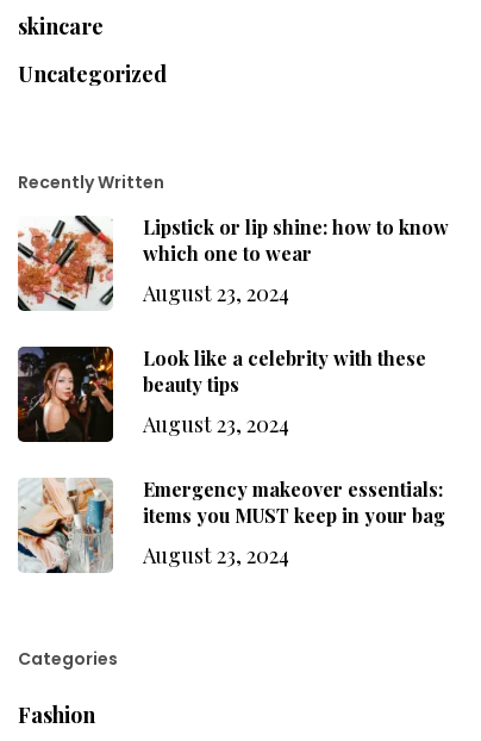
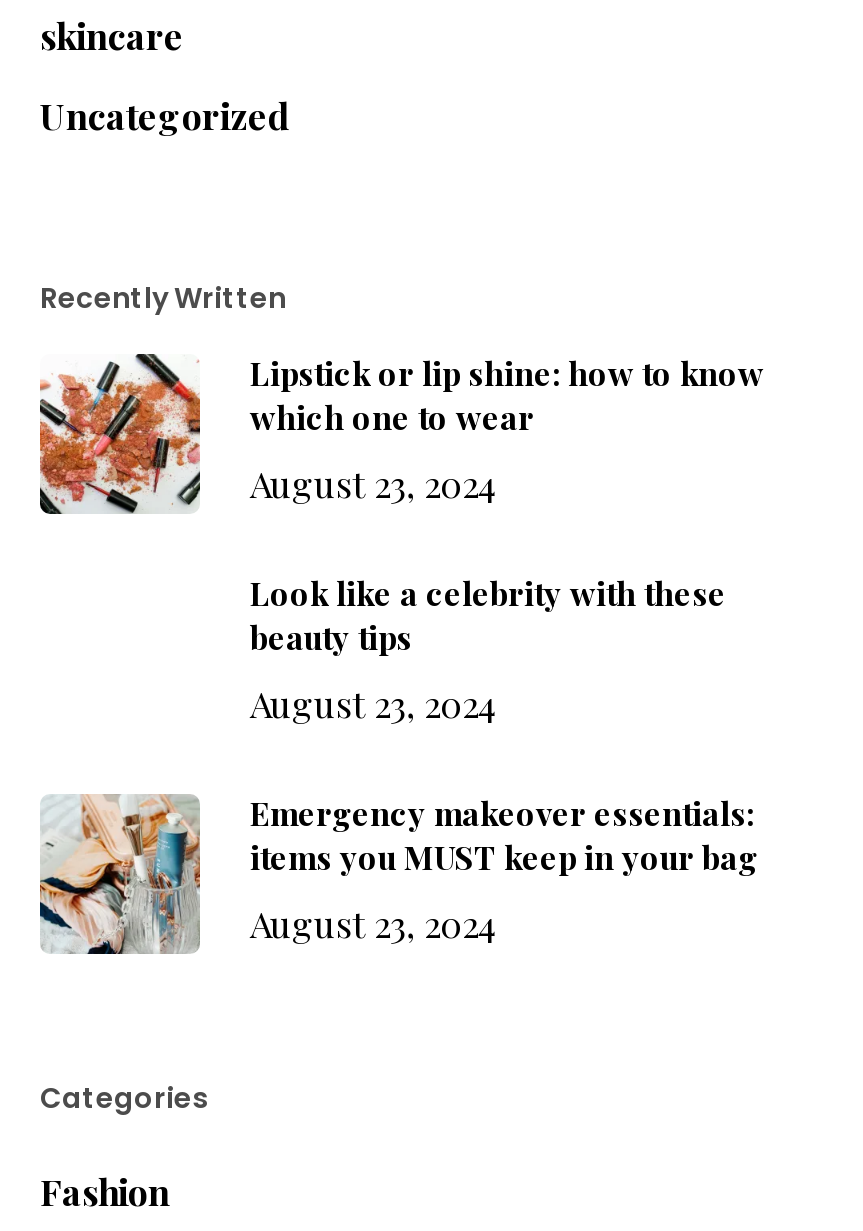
[17,345,114,443] [image] -> none

